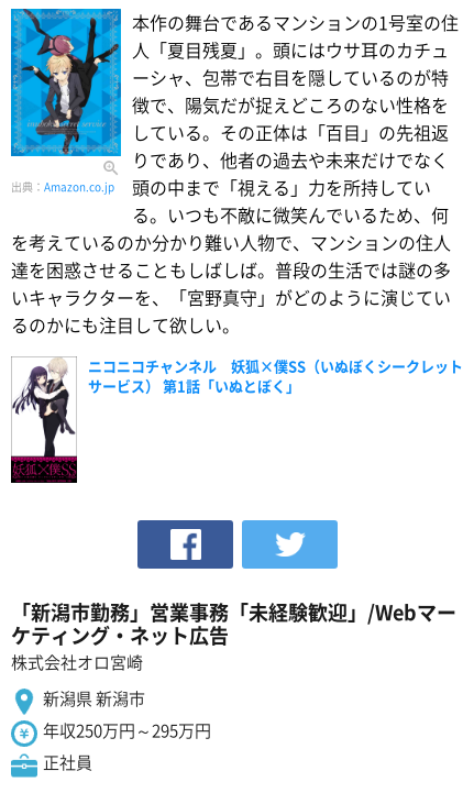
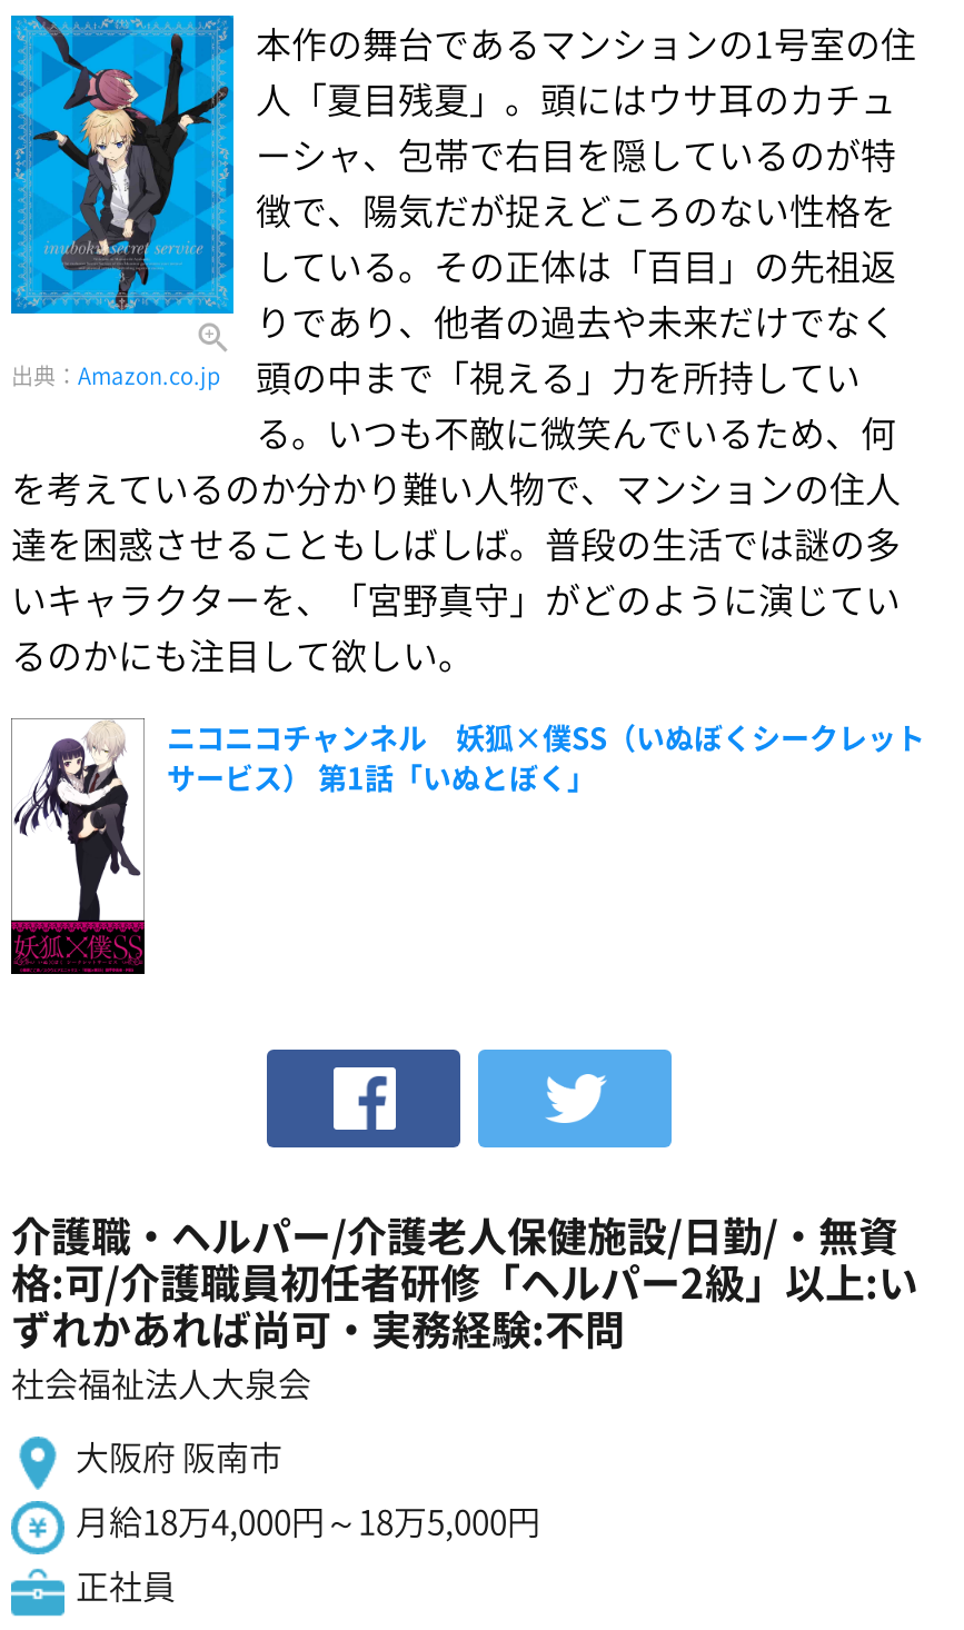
[11,598,456,675] 「新潟市勤務」営業事務「未経験歓迎」/Webマー | ケティング・ネット広告 | 株式会社オロ宮崎 -> [11,1206,918,1409] 介護職・ヘルパー/介護老人保健施設/日勤/・無資 | 格:可/介護職員初任者研修「ヘルパー2級」以上:い | ずれかあれば尚可・実務経験:不問 | 社会福祉法人大泉会
[43,687,211,743] 新潟県 新潟市 | 年収250万円～295万円 -> [76,1433,540,1547] 大阪府 阪南市 | 月給18万4,000円～18万5,000円

